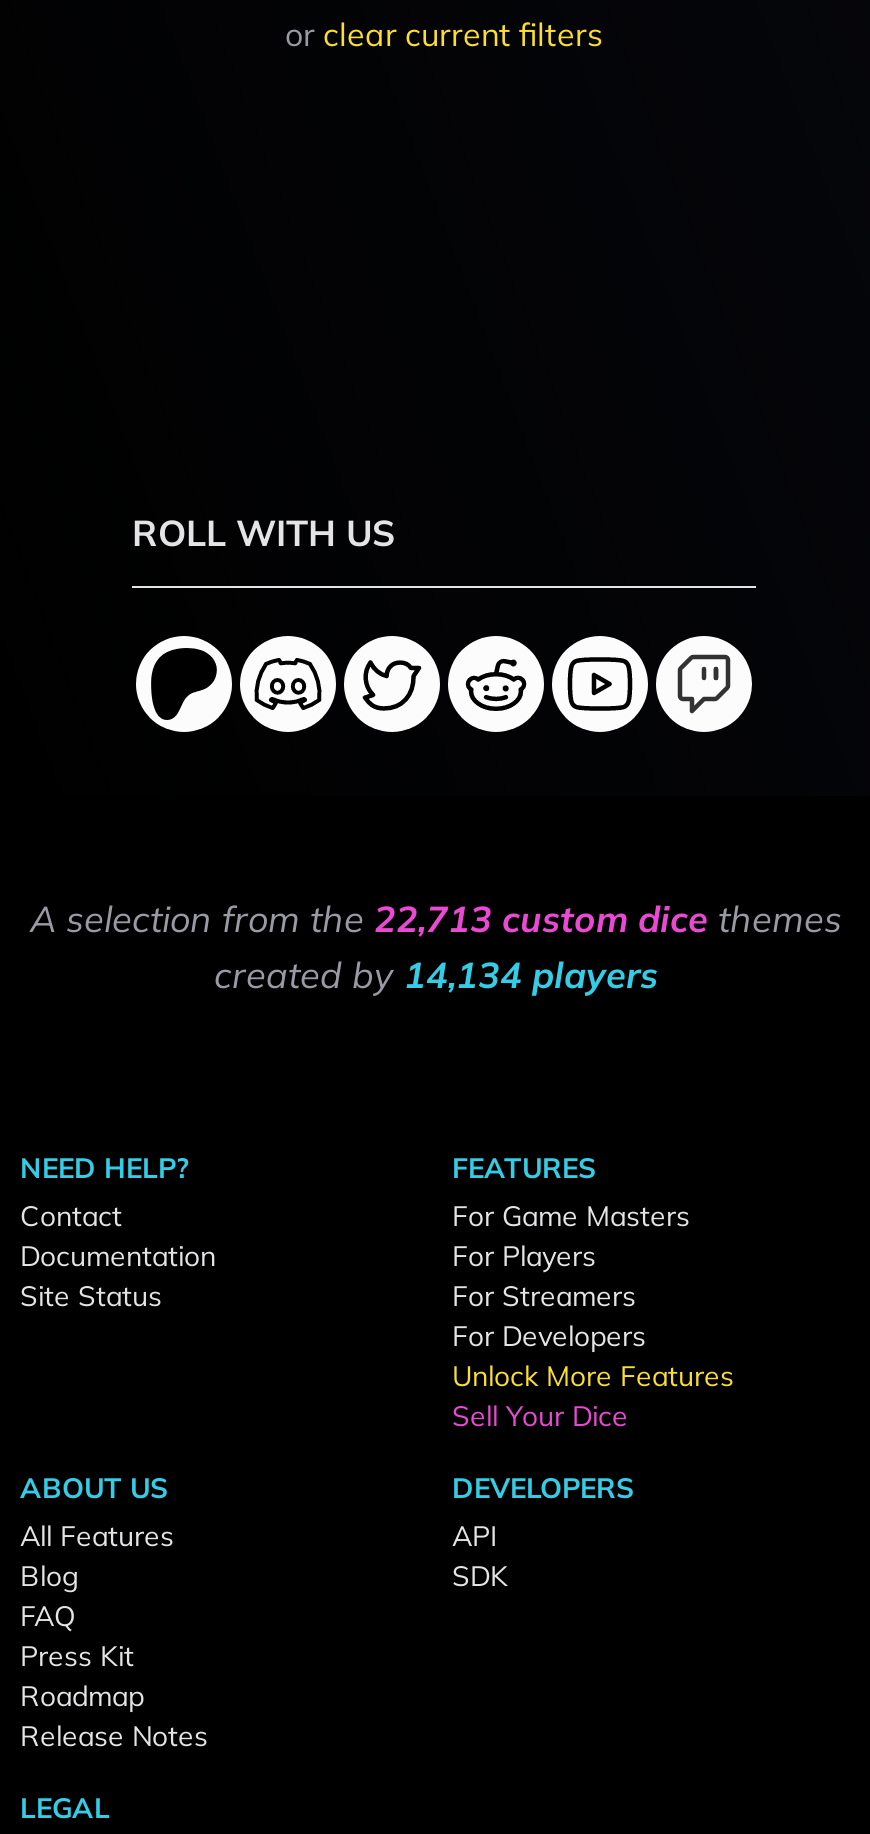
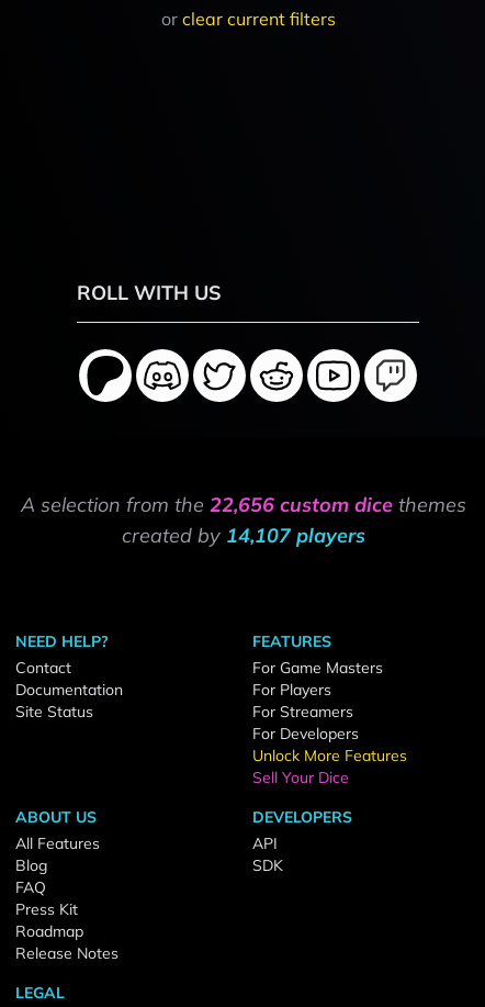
[30,896,842,942] A selection from the 22,713 custom dice themes -> [21,492,466,517] A selection from the 22,656 custom dice themes
[214,952,658,998] created by 14,134 players -> [122,523,365,548] created by 14,107 players

